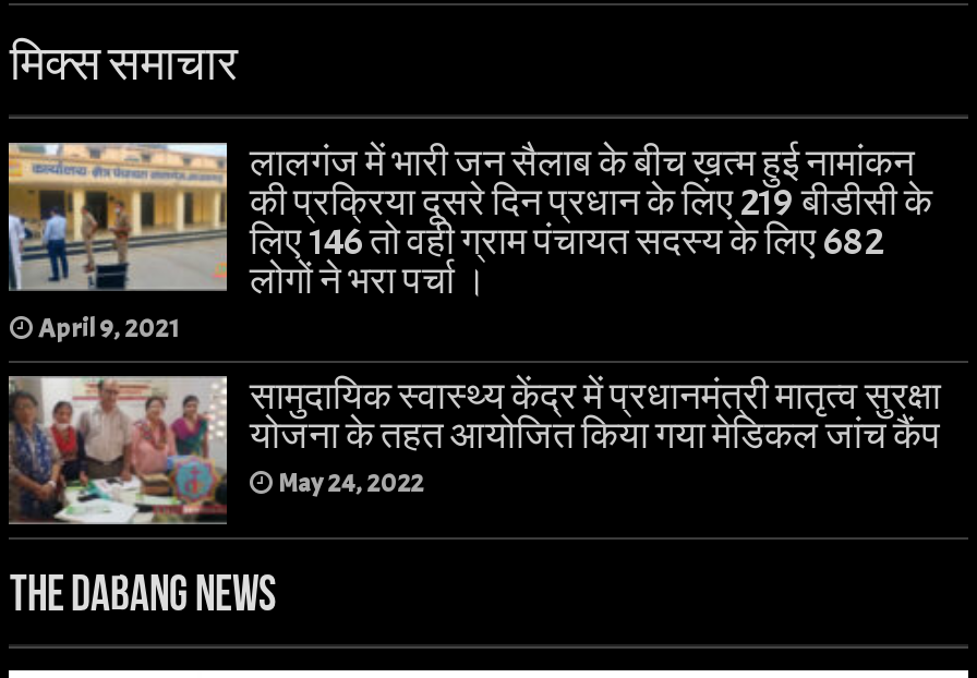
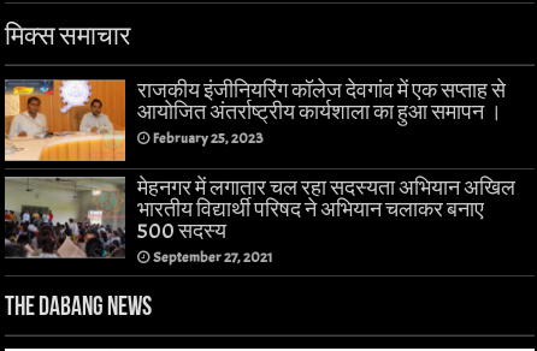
[7,138,932,345] [image] | लालगंज में भारी जन सैलाब के बीच ख़त्म हुई नामांकन | की प्रक्रिया दूसरे दिन प्रधान के लिए 219 बीडीसी के | लिए 146 तो वही ग्राम पंचायत सदस्य के लिए 682 | लोगों ने भरा पर्चा । | April 9, 2021 -> [4,77,506,161] [image] | राजकीय इंजीनियरिंग कॉलेज देवगांव में एक सप्ताह से | आयोजित अंतर्राष्ट्रीय कार्यशाला का हुआ समापन । | February 25, 2023
[9,359,941,526] [image] | सामुदायिक स्वास्थ्य केंद्र में प्रधानमंत्री मातृत्व सुरक्षा | योजना के तहत आयोजित किया गया मेडिकल जांच कैंप | May 24, 2022 -> [5,174,516,268] [image] | मेहनगर में लगातार चल रहा सदस्यता अभियान अखिल | भारतीय विद्यार्थी परिषद ने अभियान चलाकर बनाए | 500 सदस्य | September 27, 2021

